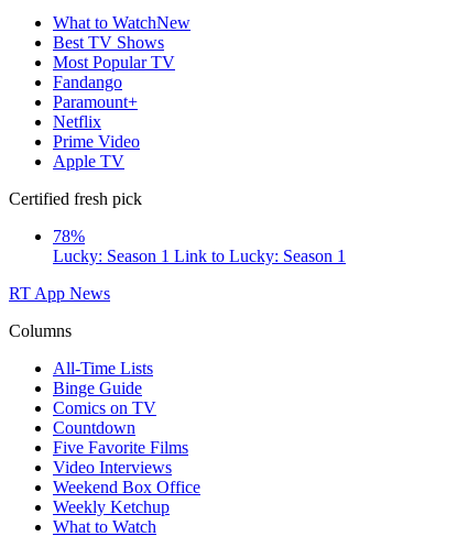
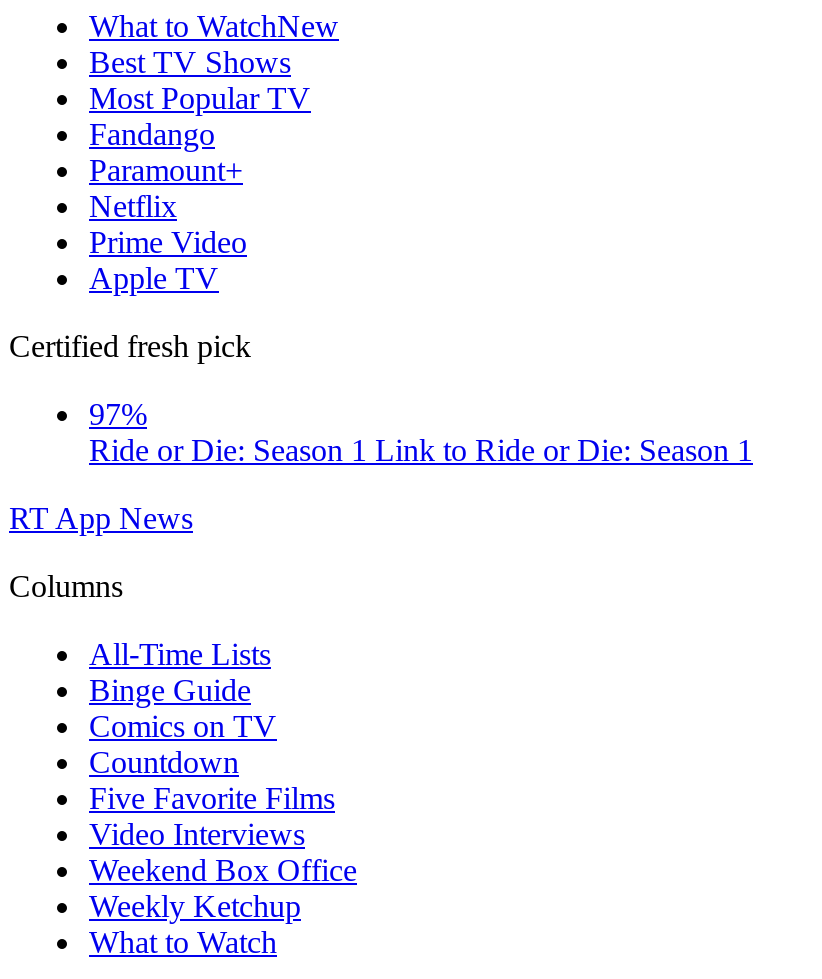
[53,227,346,265] 78% | Lucky: Season 1 Link to Lucky: Season 1 -> [89,397,753,467] 97% | Ride or Die: Season 1 Link to Ride or Die: Season 1

